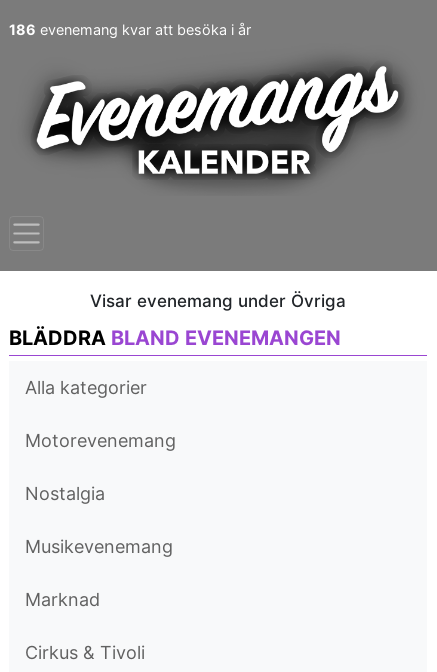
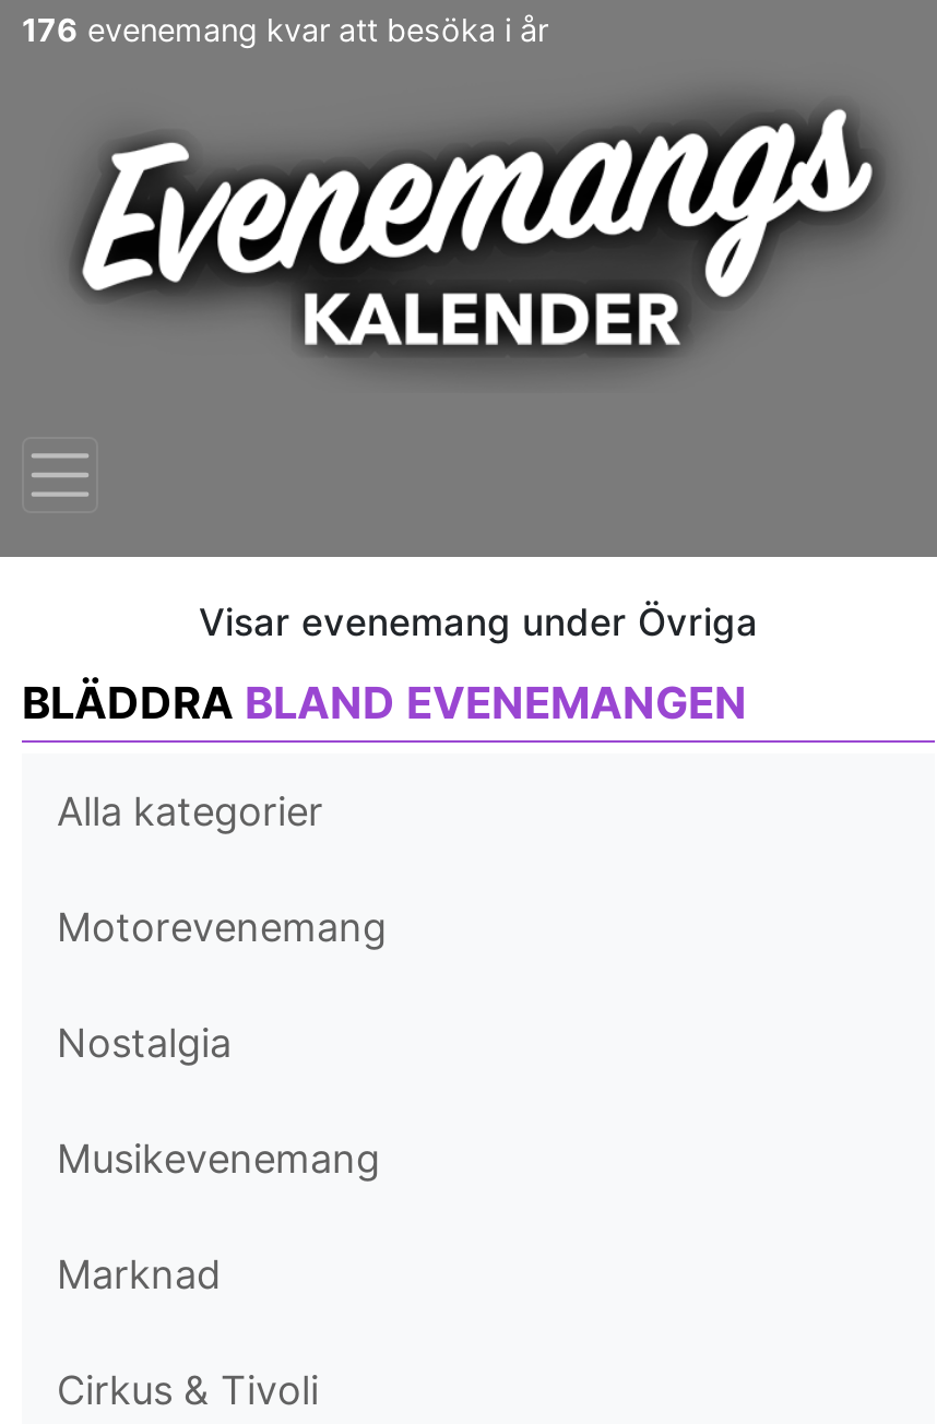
[9,21,251,38] 186 evenemang kvar att besöka i år -> [22,11,548,48] 176 evenemang kvar att besöka i år

